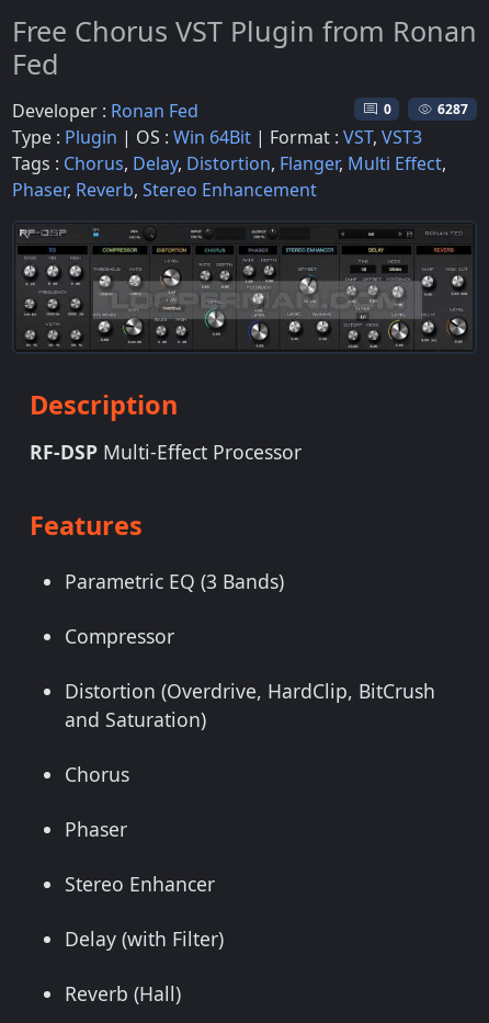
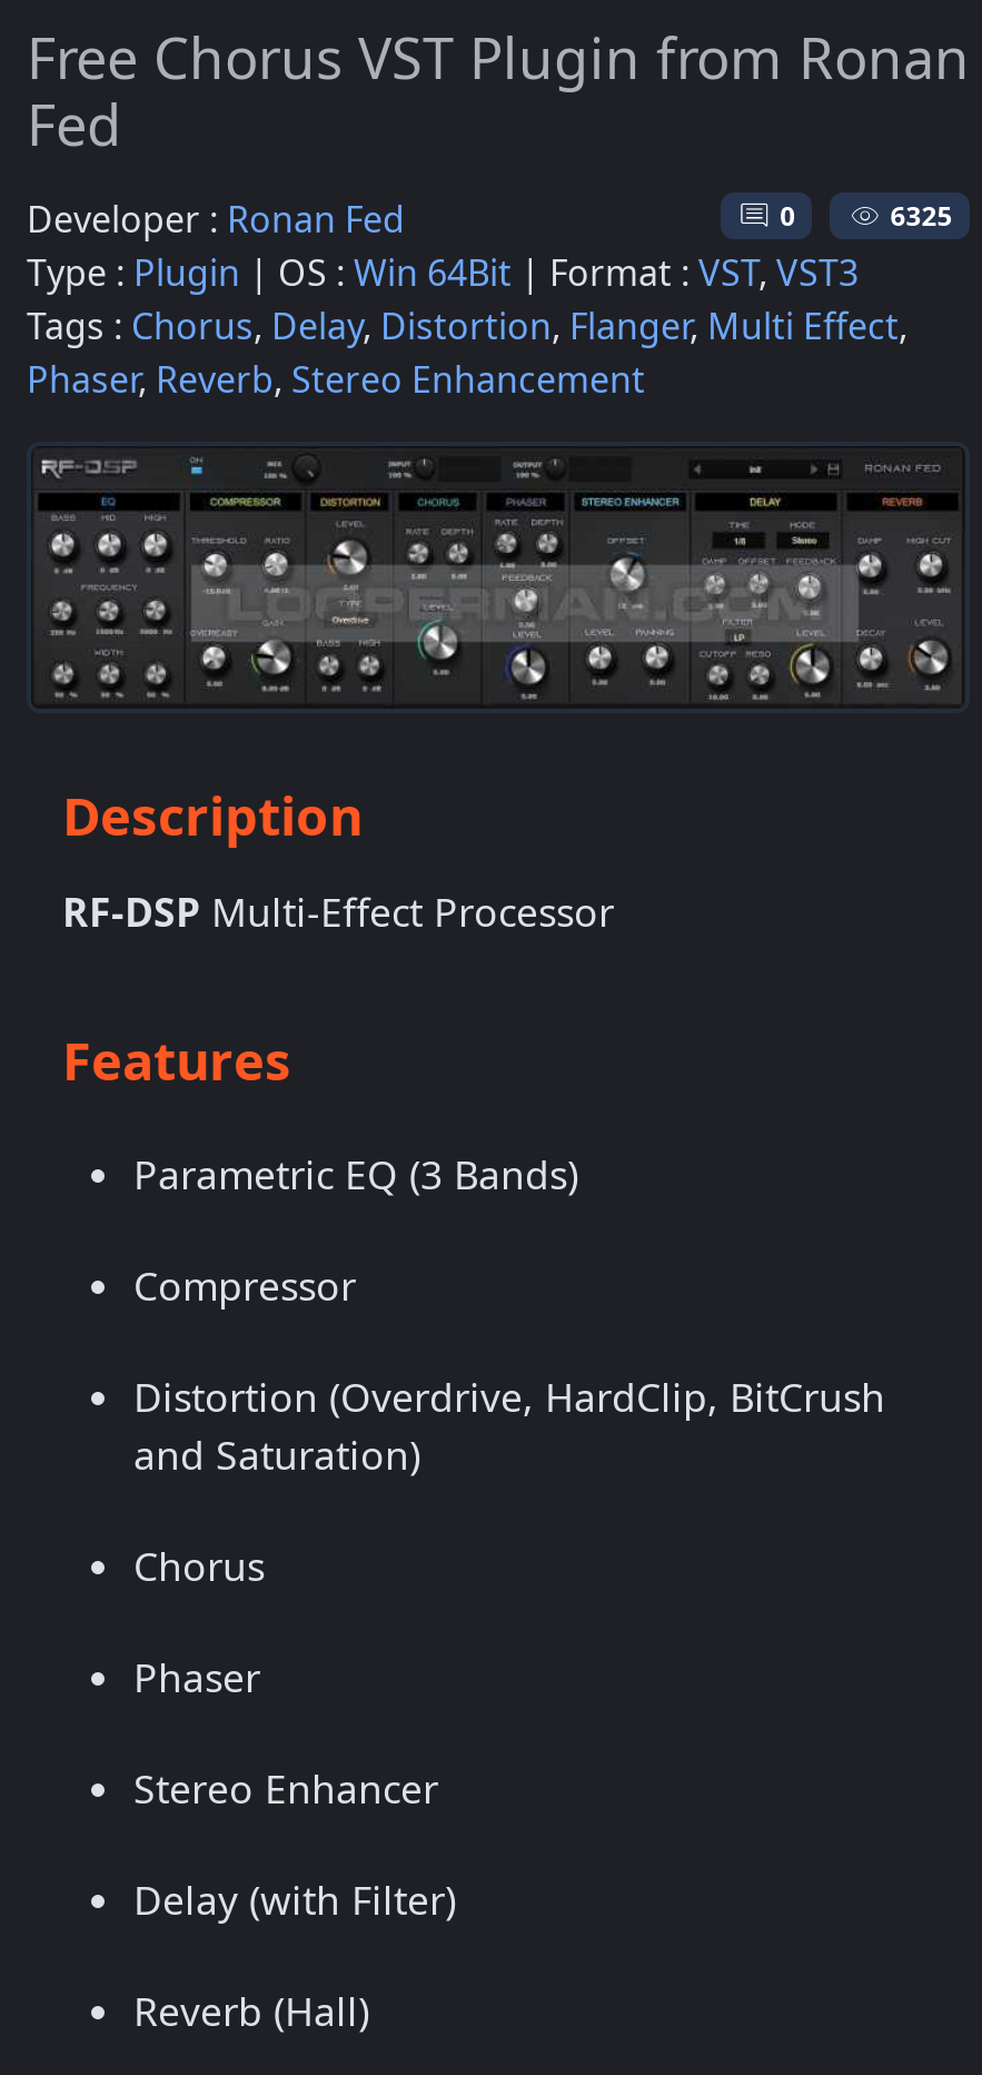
[438,100,468,119] 6287 -> [890,197,952,235] 6325

